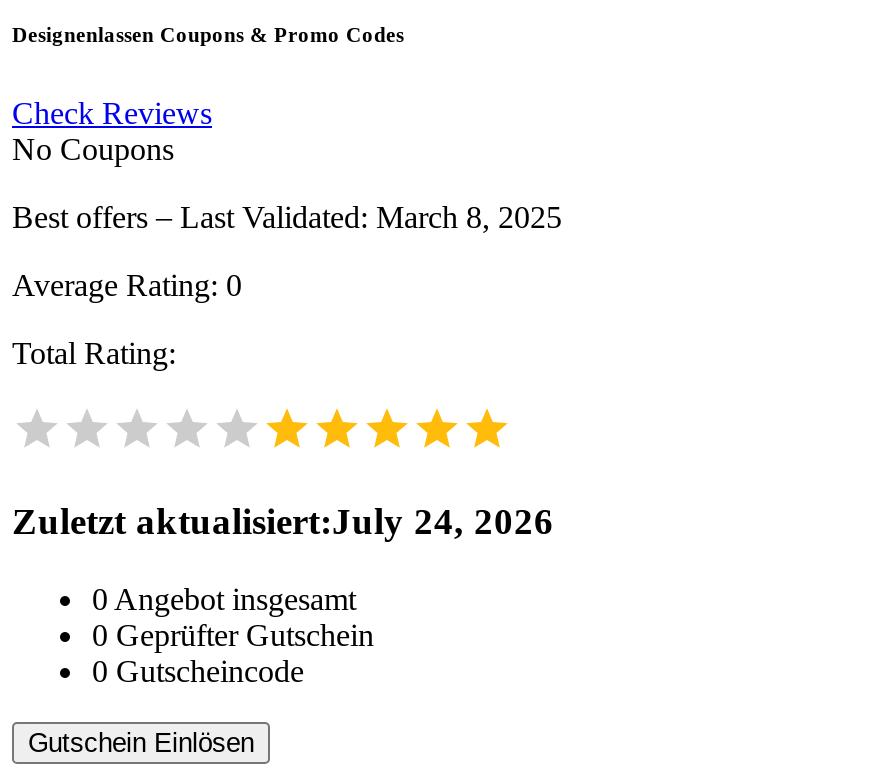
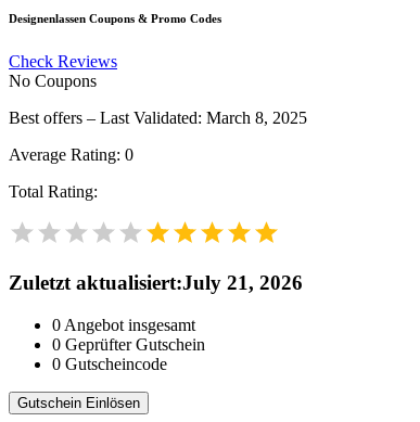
[12,500,554,542] Zuletzt aktualisiert:July 24, 2026 -> [9,271,303,294] Zuletzt aktualisiert:July 21, 2026

